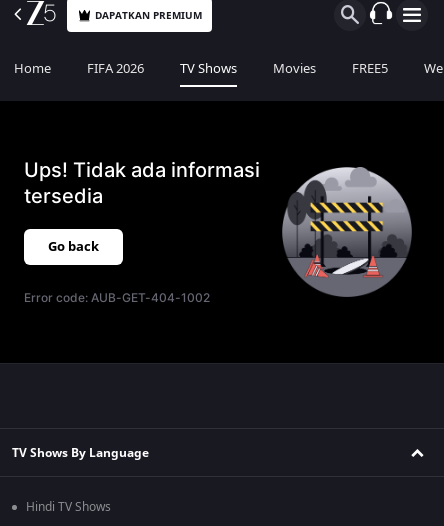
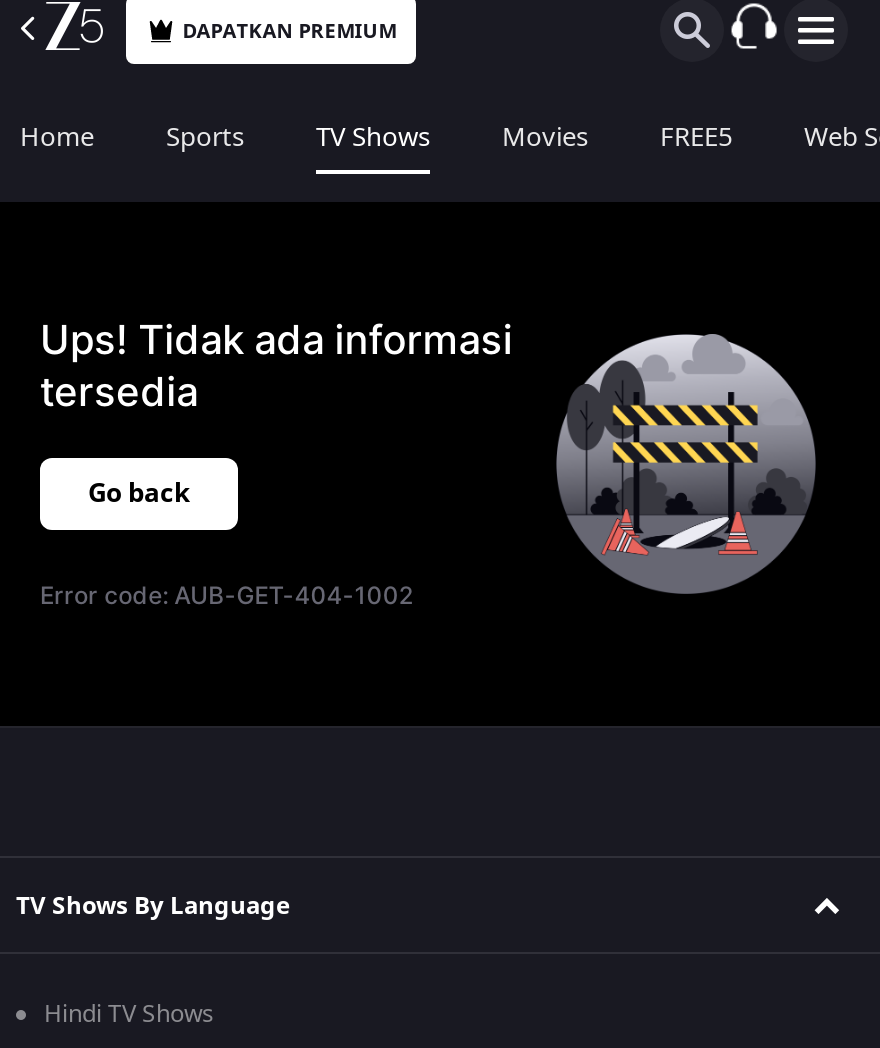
[87,59,144,78] FIFA 2026 -> [166,118,244,156] Sports

